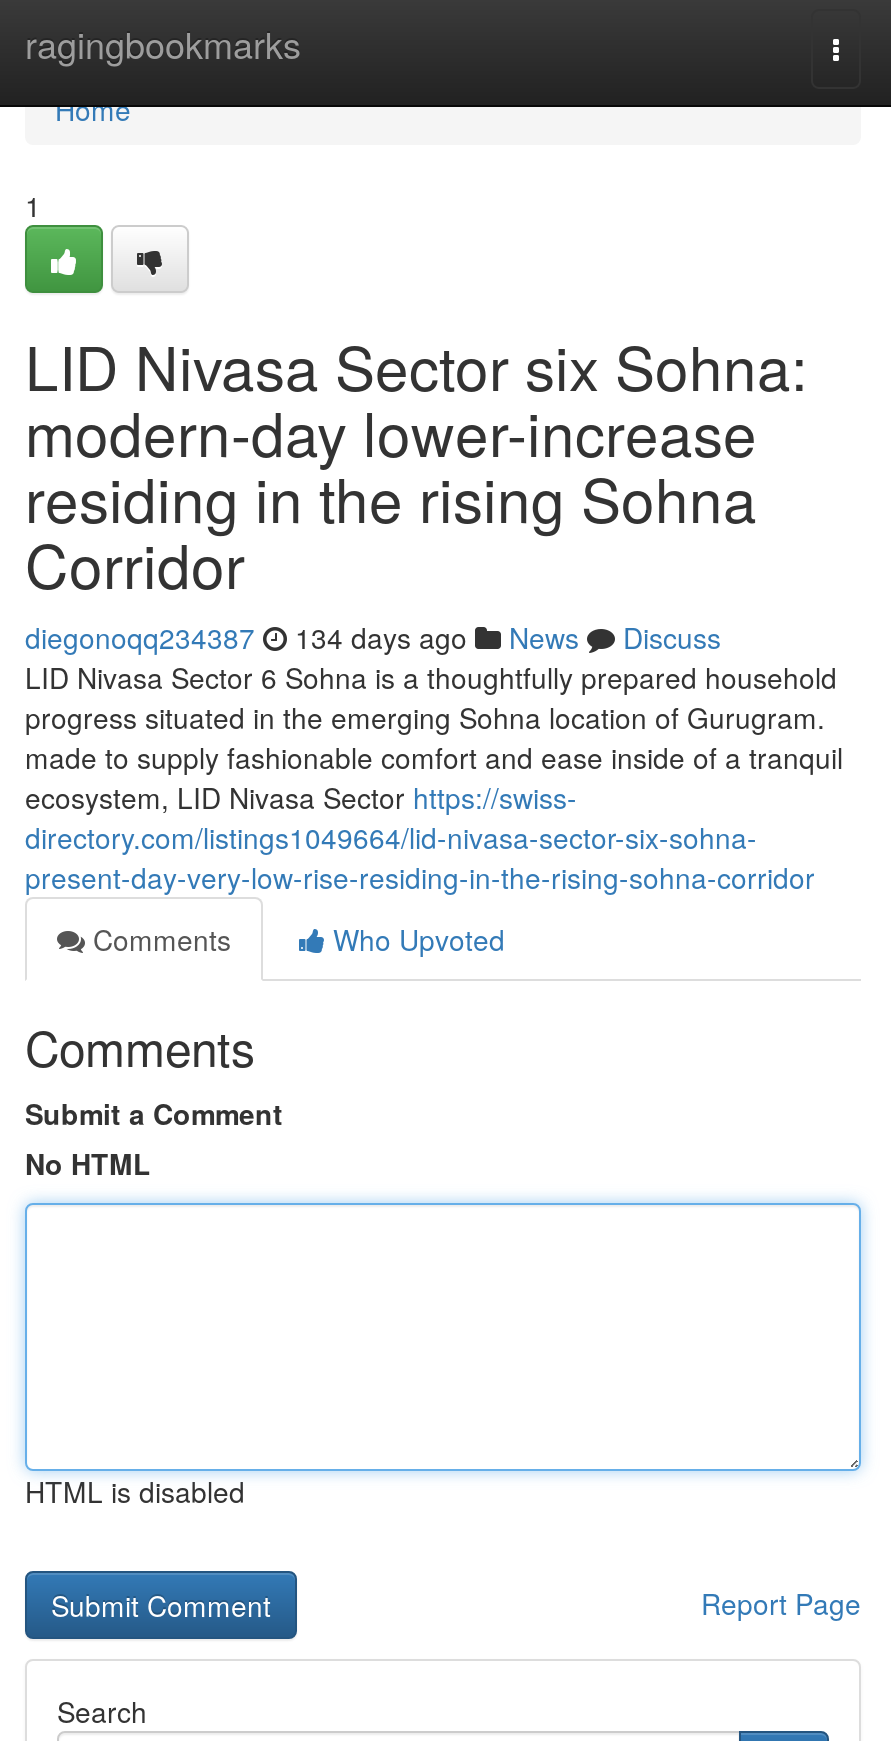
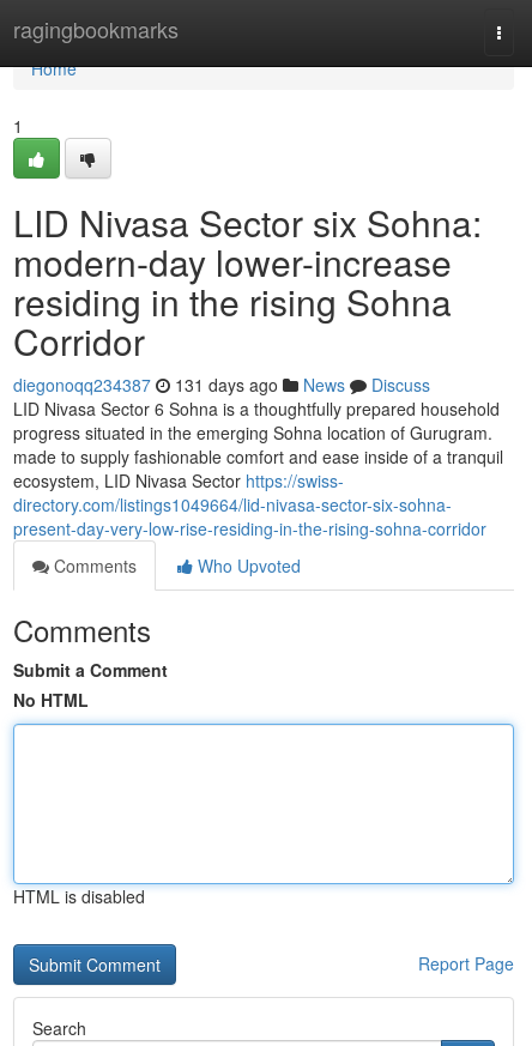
[25,617,721,657] diegonoqq234387 134 days ago News Discuss -> [13,373,430,397] diegonoqq234387 131 days ago News Discuss

